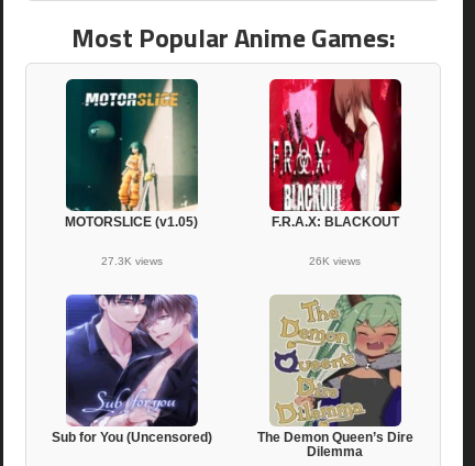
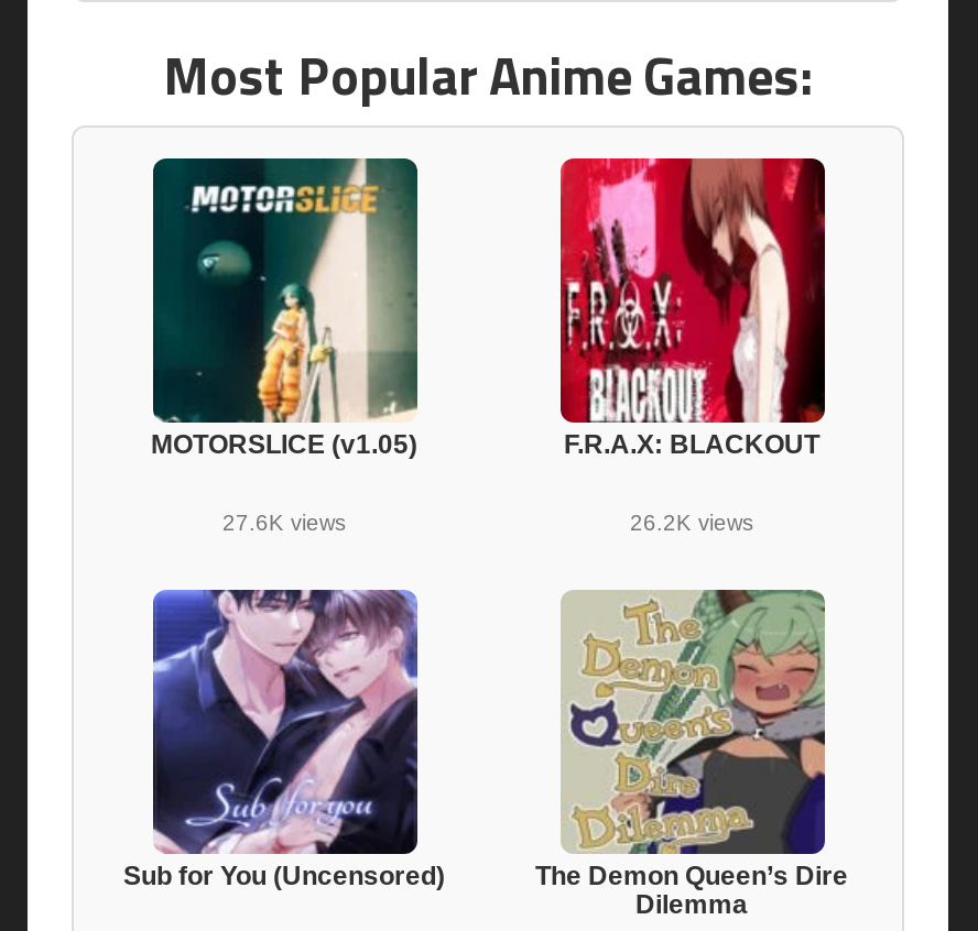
[101,255,162,268] 27.3K views -> [222,511,346,536] 27.6K views
[309,255,361,268] 26K views -> [630,511,753,536] 26.2K views

